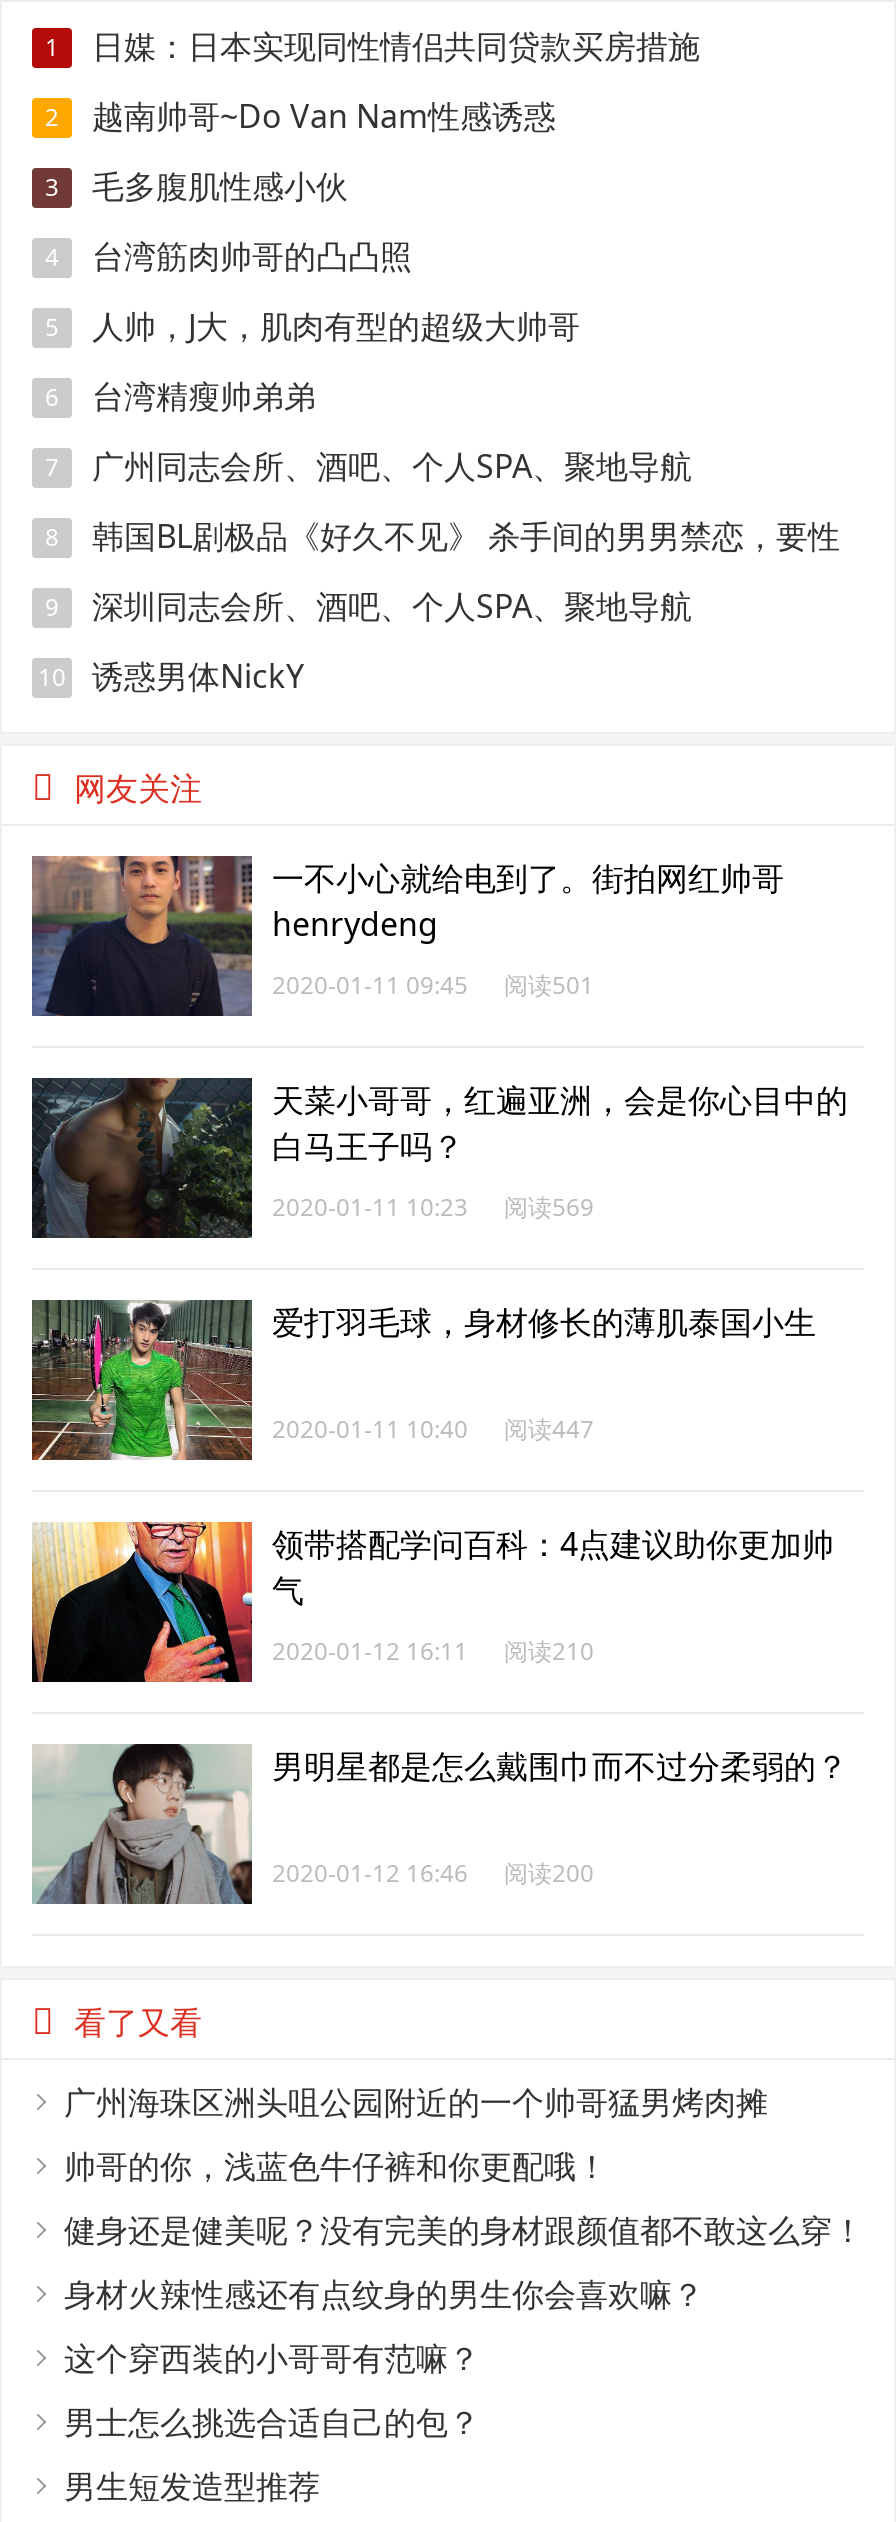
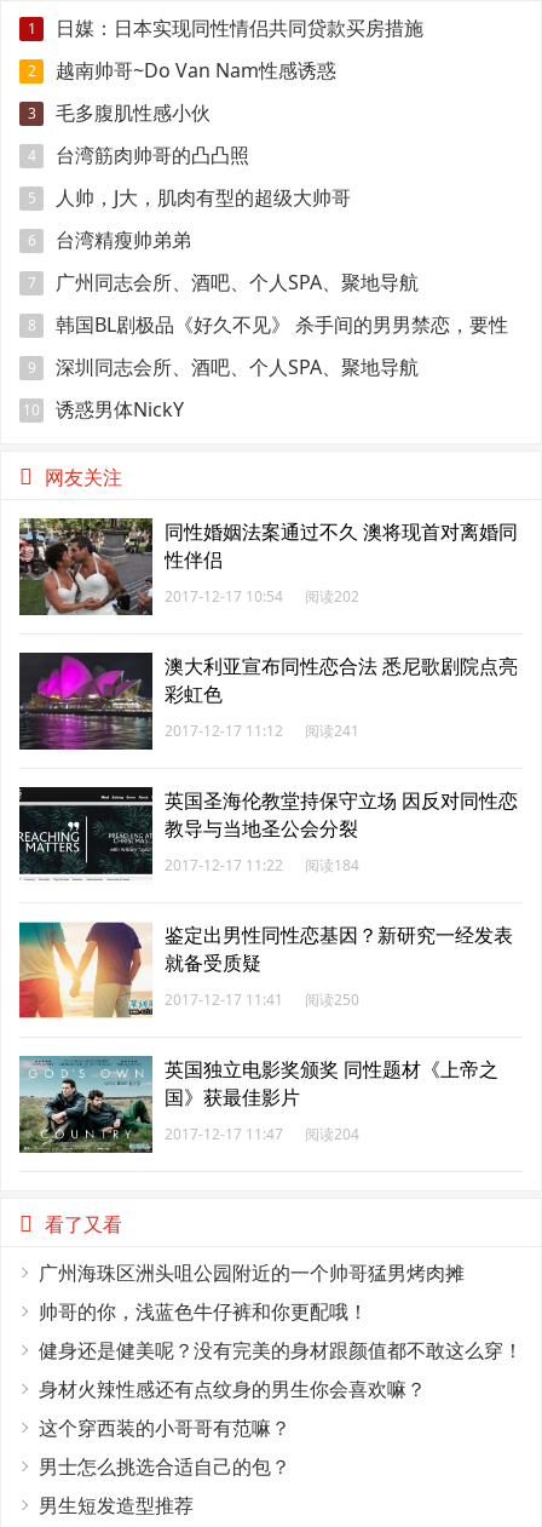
[30,854,784,1018] [image] | 一不小心就给电到了。街拍网红帅哥 | henrydeng -> [18,517,518,615] [image] | 同性婚姻法案通过不久 澳将现首对离婚同 | 性伴侣
[272,968,594,1002] 2020-01-11 09:45 | 阅读501 -> [165,586,359,607] 2017-12-17 10:54 | 阅读202
[34,1076,848,1240] [image] | 天菜小哥哥，红遍亚洲，会是你心目中的 | 白马王子吗？ -> [19,651,518,751] [image] | 澳大利亚宣布同性恋合法 悉尼歌剧院点亮 | 彩虹色
[272,1190,594,1224] 2020-01-11 10:23 | 阅读569 -> [165,721,359,741] 2017-12-17 11:12 | 阅读241
[30,1298,816,1462] [image] | 爱打羽毛球，身材修长的薄肌泰国小生 -> [18,786,518,884] [image] | 英国圣海伦教堂持保守立场 因反对同性恋 | 教导与当地圣公会分裂
[272,1412,594,1446] 2020-01-11 10:40 | 阅读447 -> [165,855,359,876] 2017-12-17 11:22 | 阅读184
[30,1520,834,1684] [image] | 领带搭配学问百科：4点建议助你更加帅 | 气 -> [18,920,513,1018] [image] | 鉴定出男性同性恋基因？新研究一经发表 | 就备受质疑
[272,1634,594,1668] 2020-01-12 16:11 | 阅读210 -> [165,989,359,1010] 2017-12-17 11:41 | 阅读250
[34,1742,848,1906] [image] | 男明星都是怎么戴围巾而不过分柔弱的？ -> [19,1055,498,1154] [image] | 英国独立电影奖颁奖 同性题材《上帝之 | 国》获最佳影片
[272,1856,594,1890] 2020-01-12 16:46 | 阅读200 -> [165,1124,359,1144] 2017-12-17 11:47 | 阅读204

